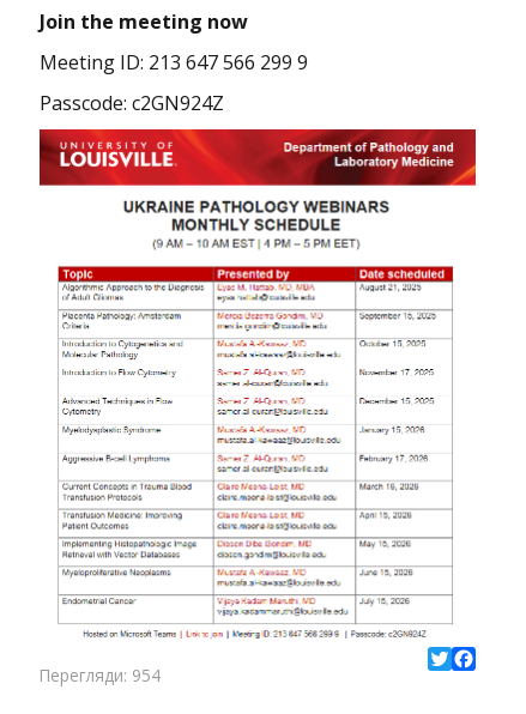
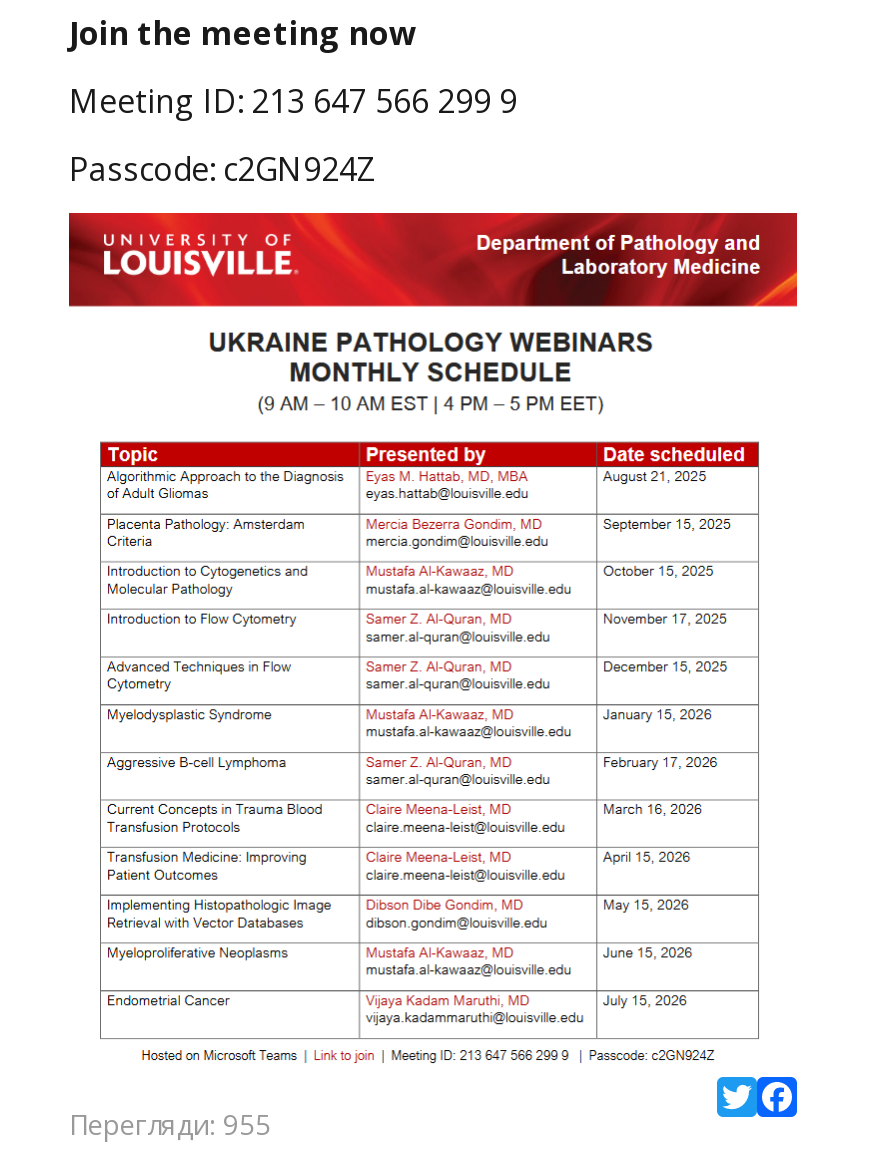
[40,664,161,686] Перегляди: 954 -> [69,1105,271,1143] Перегляди: 955

